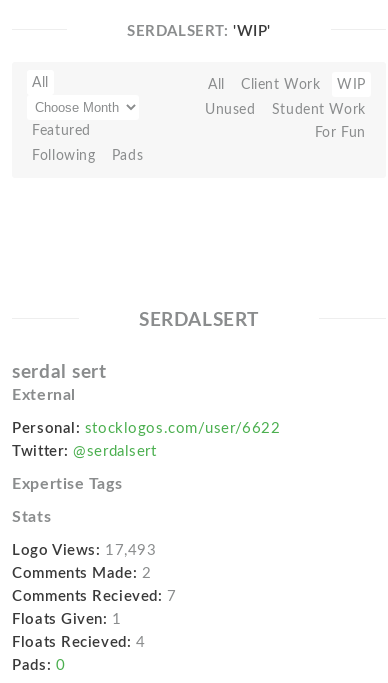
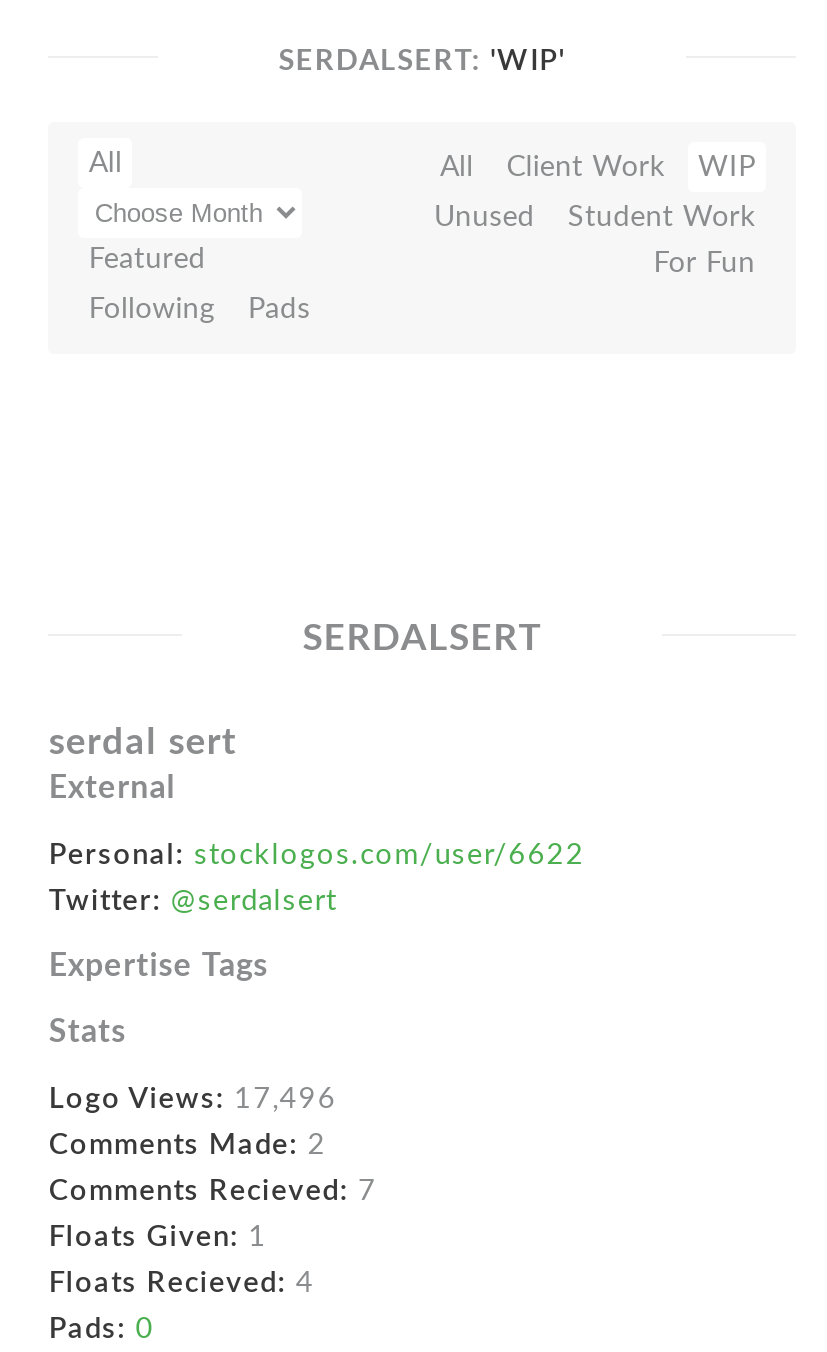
[12,543,156,558] Logo Views: 17,493 -> [49,1084,337,1114] Logo Views: 17,496

